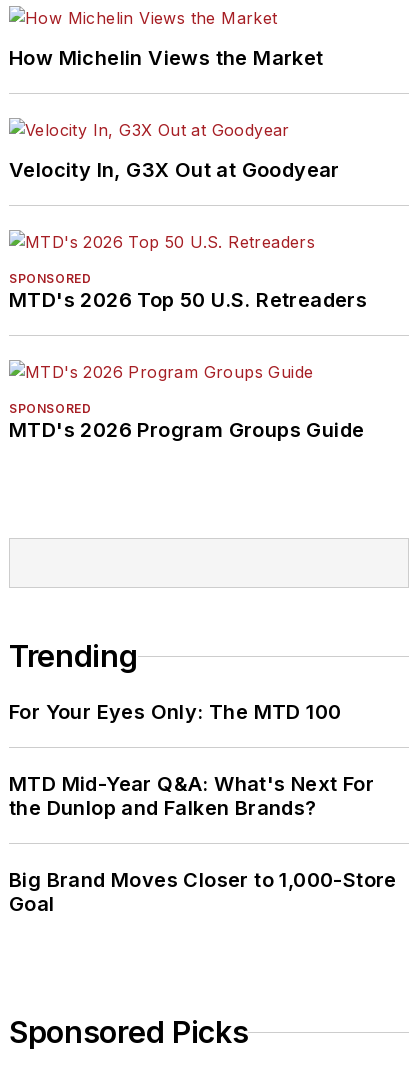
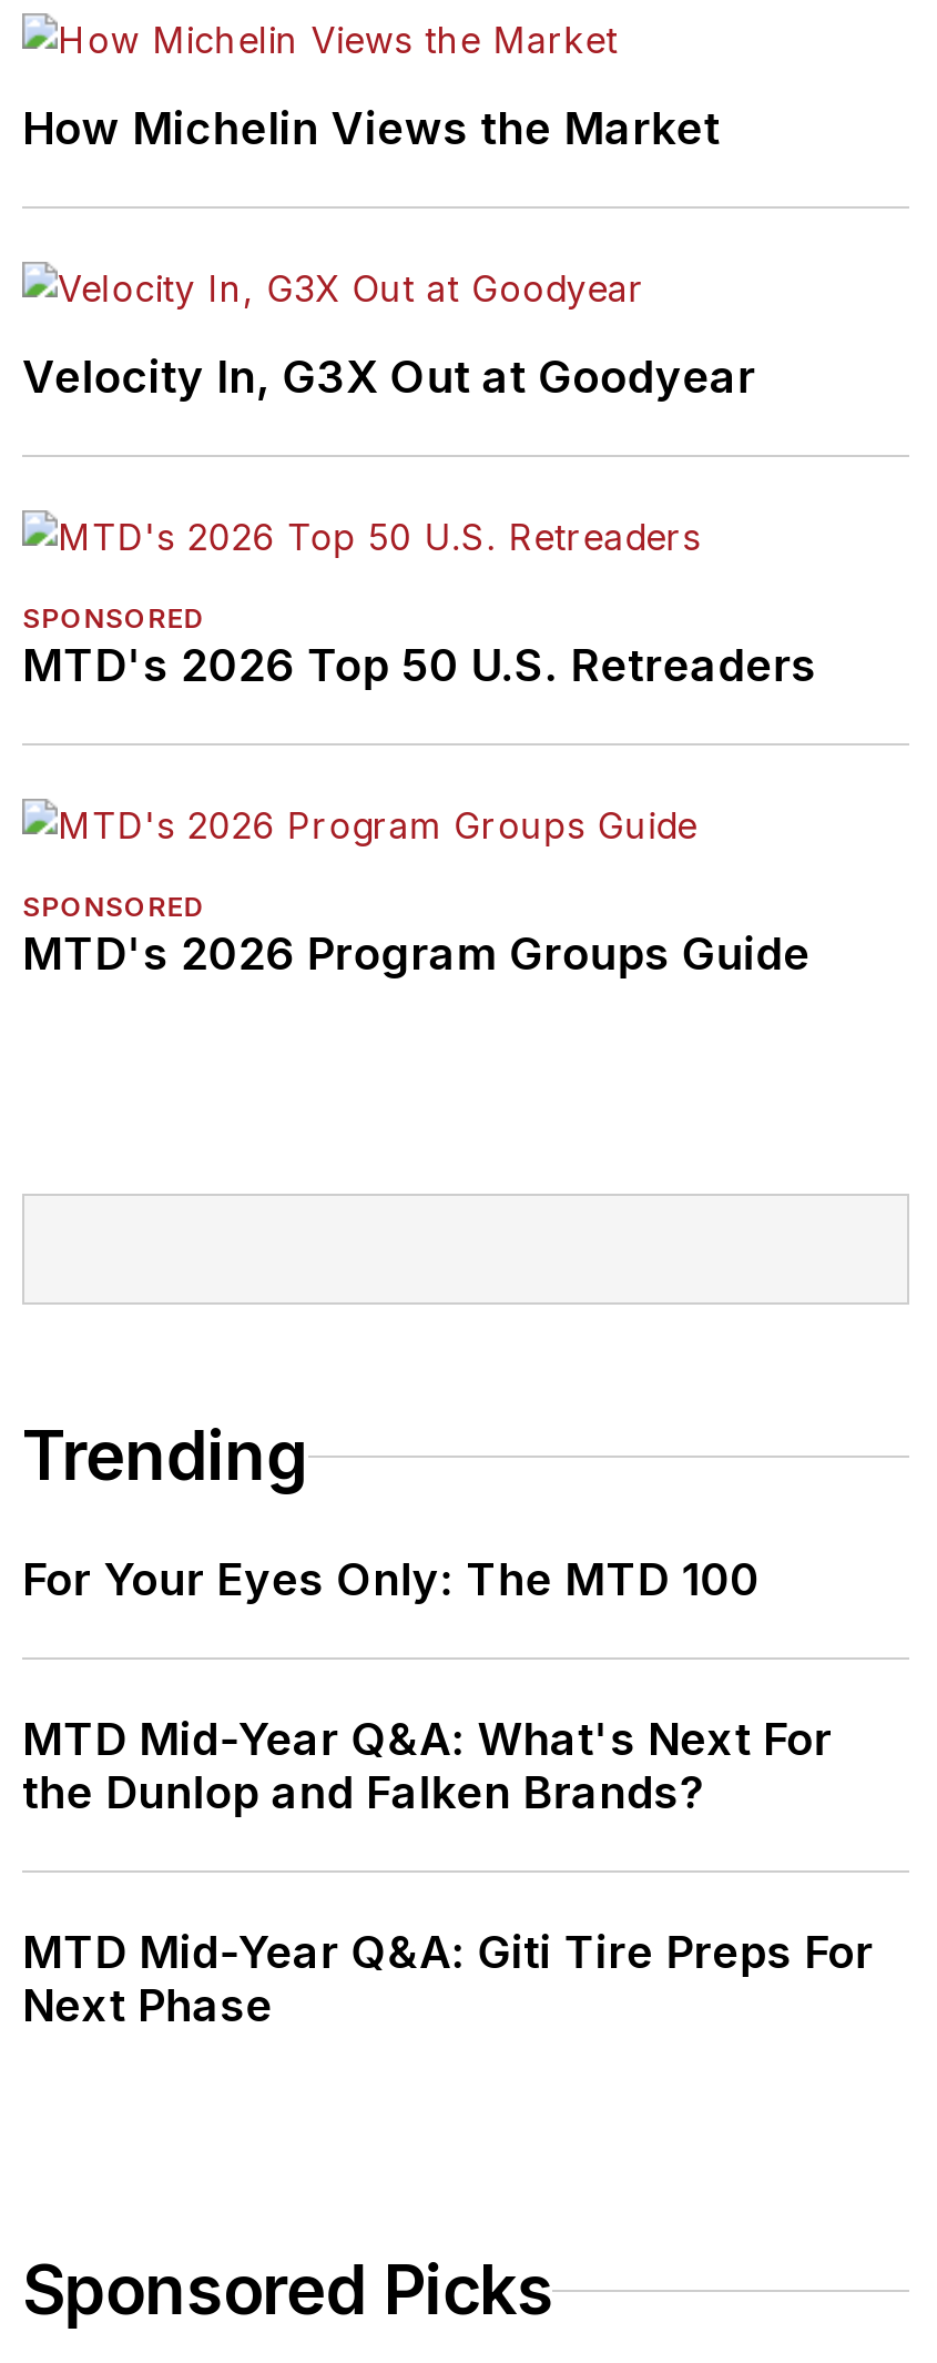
[9,868,397,916] Big Brand Moves Closer to 1,000-Store | Goal -> [22,1927,876,2033] MTD Mid-Year Q&A: Giti Tire Preps For | Next Phase

